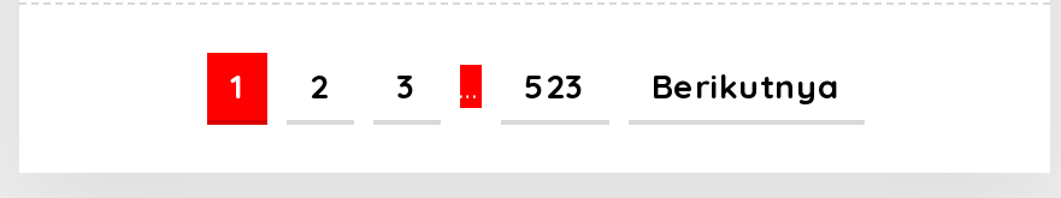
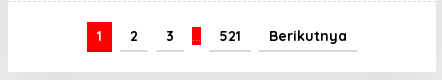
[524,64,584,108] 523 -> [219,27,241,45] 521

